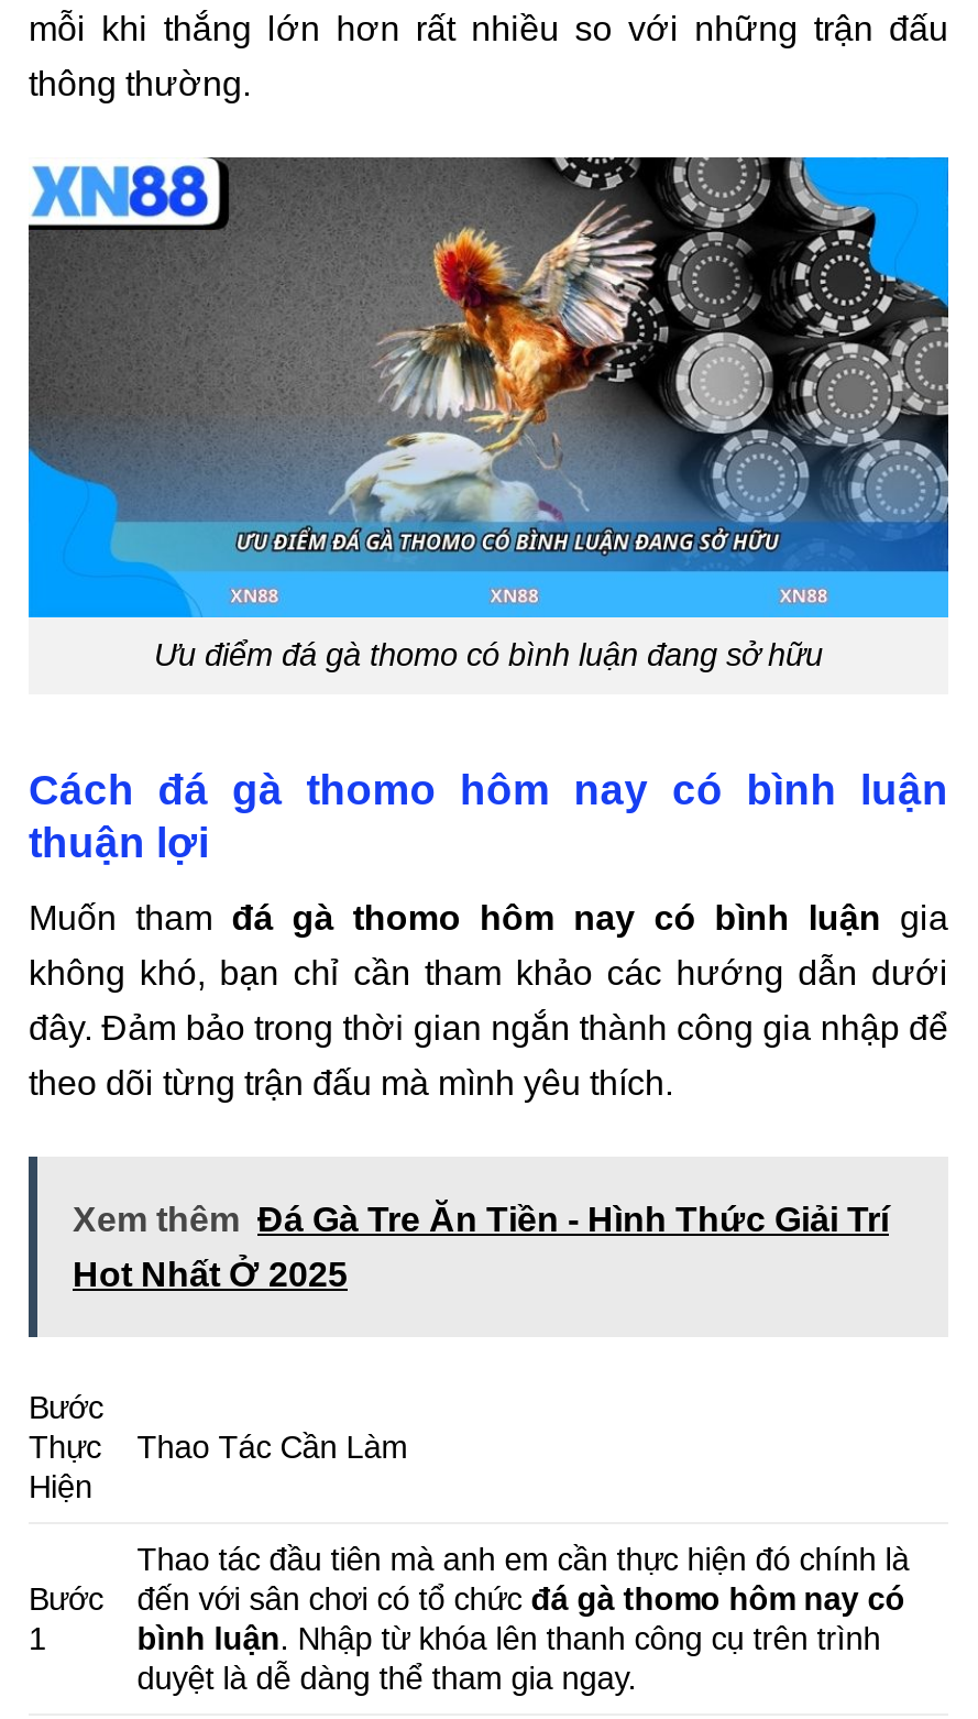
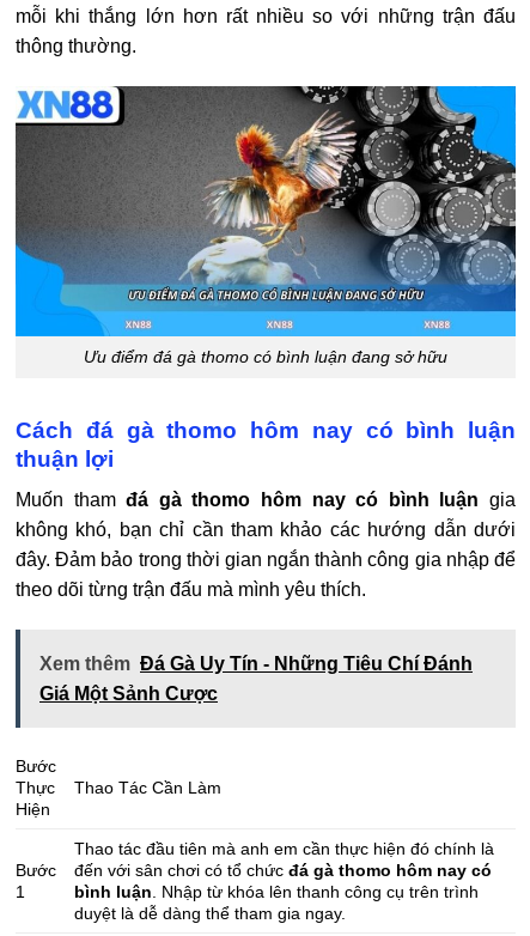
[73,1201,889,1239] Xem thêm Đá Gà Tre Ăn Tiền - Hình Thức Giải Trí -> [39,654,473,674] Xem thêm Đá Gà Uy Tín - Những Tiêu Chí Đánh
[73,1256,348,1294] Hot Nhất Ở 2025 -> [39,684,218,704] Giá Một Sảnh Cược

